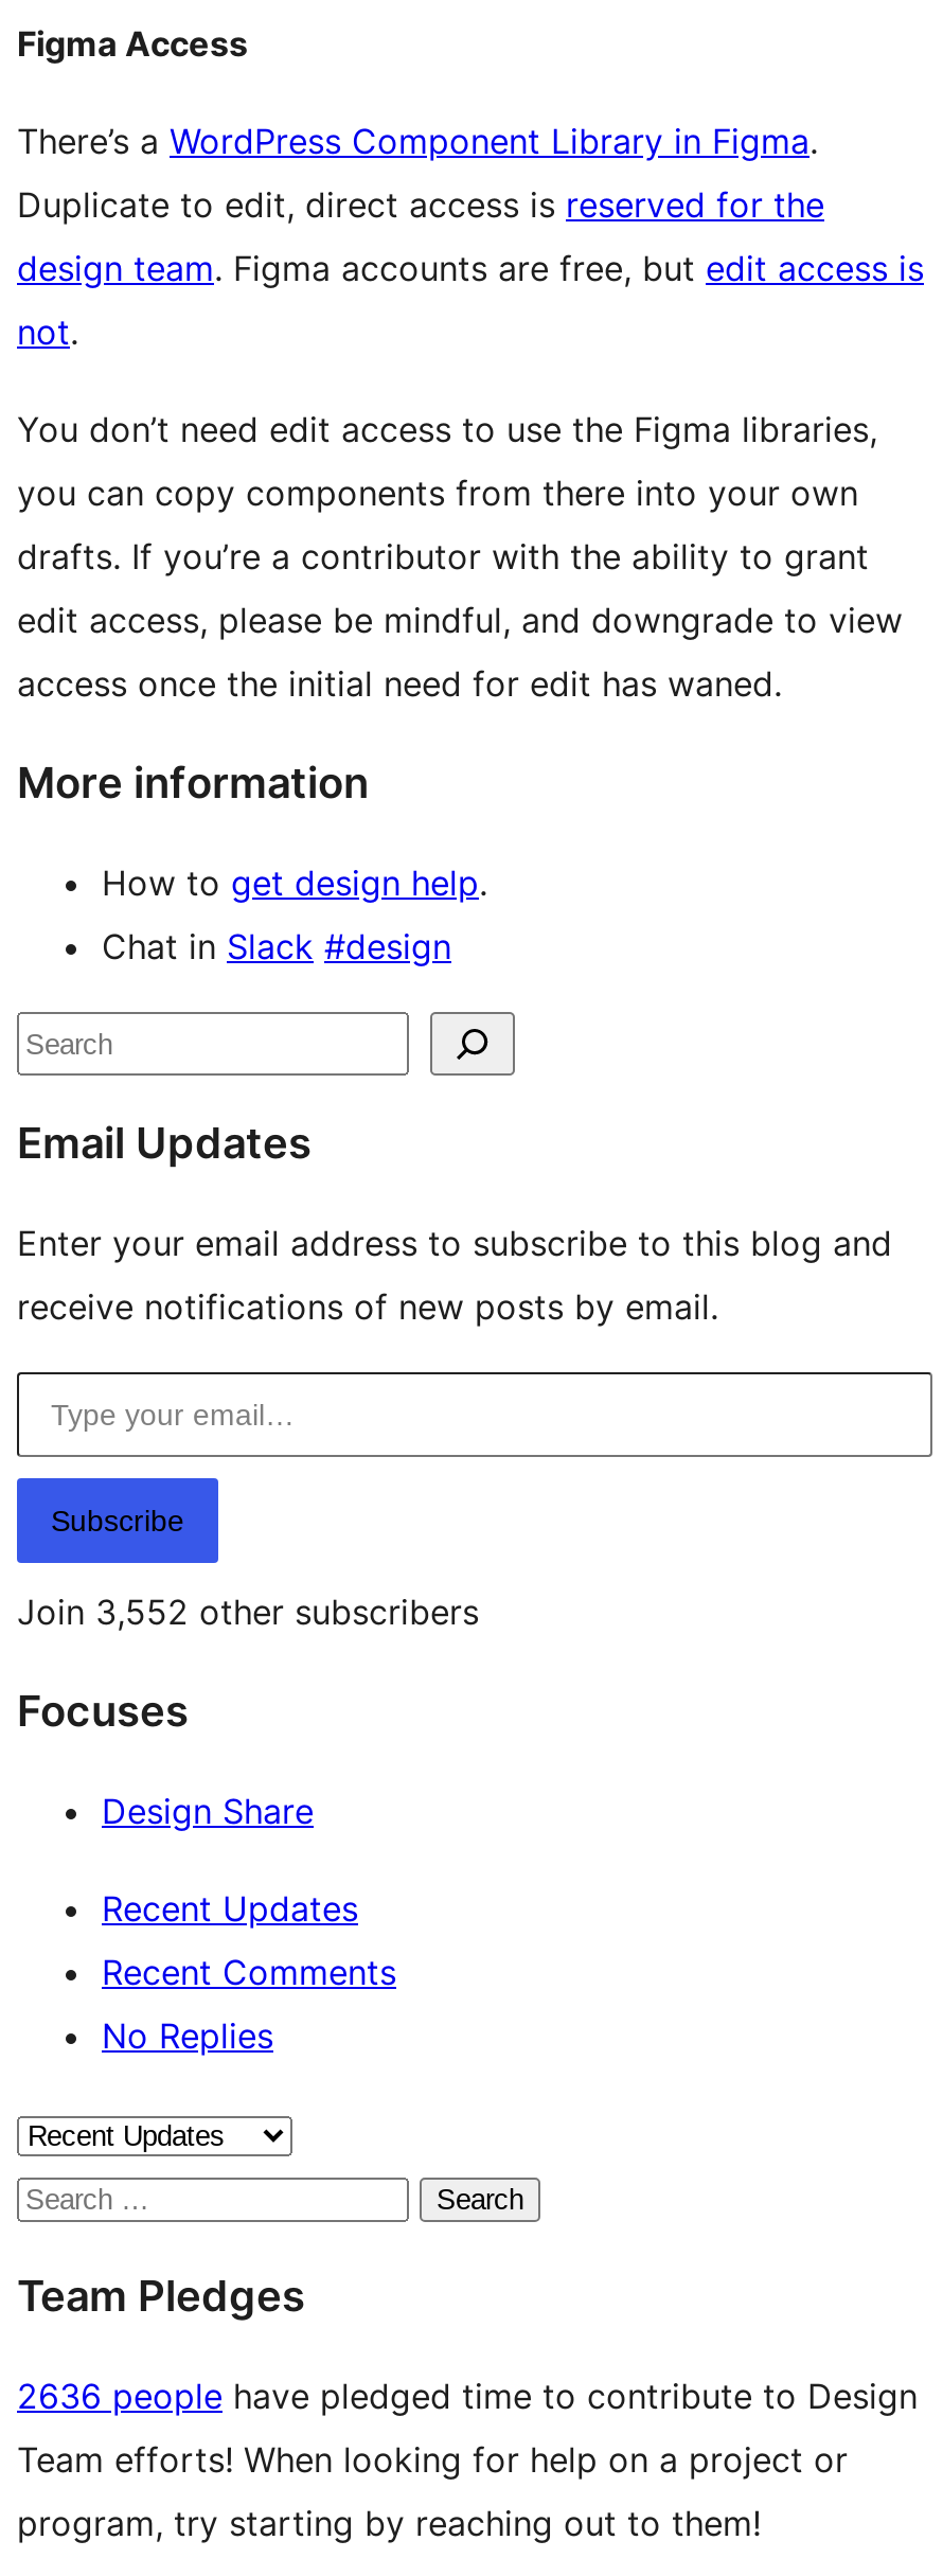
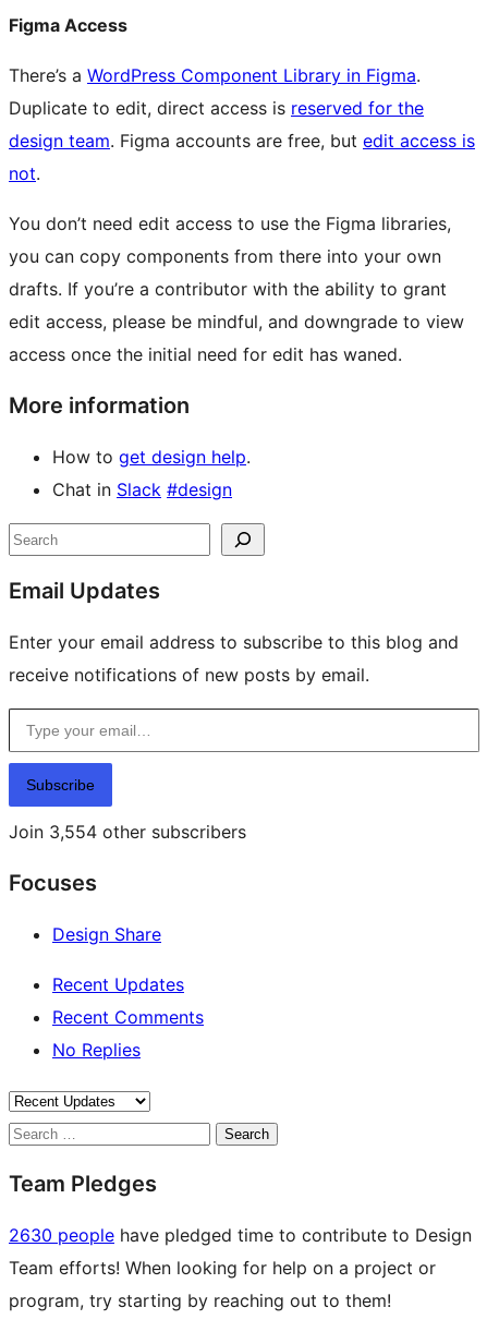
[17,1591,479,1633] Join 3,552 other subscribers -> [9,821,246,843] Join 3,554 other subscribers
[17,2375,918,2417] 2636 people have pledged time to contribute to Design -> [9,1224,472,1246] 2630 people have pledged time to contribute to Design

